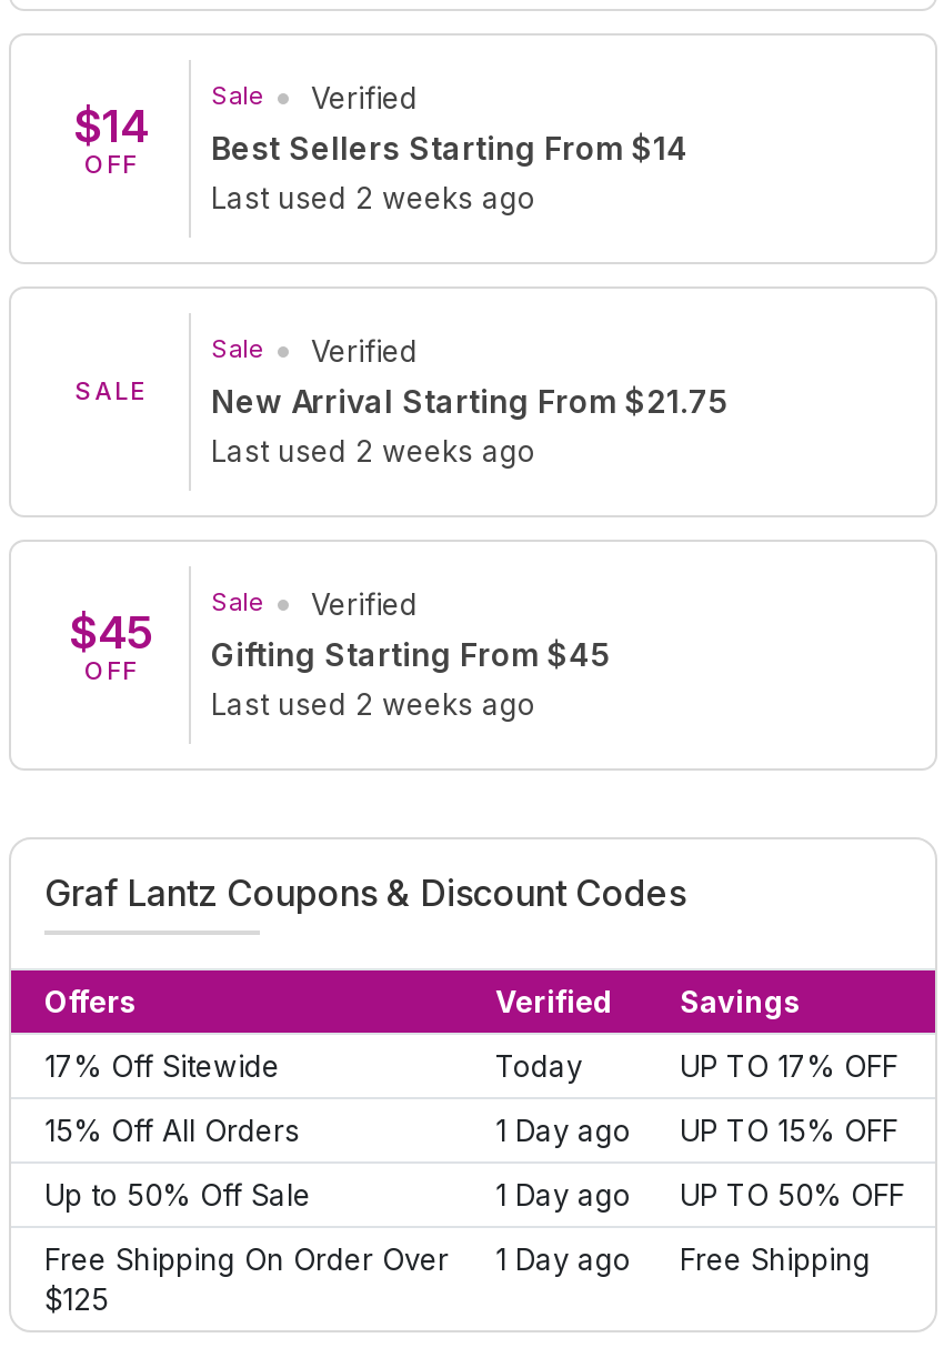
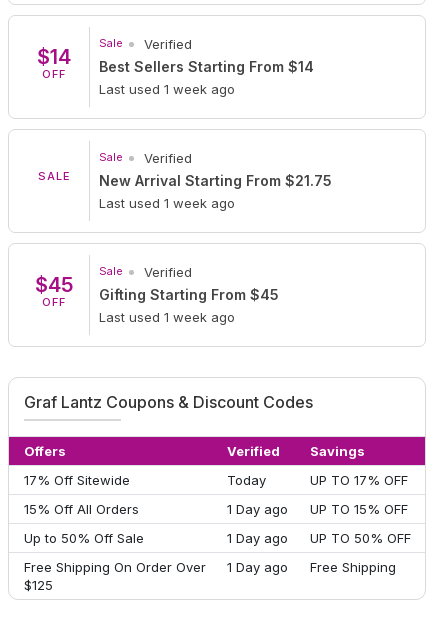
[211,180,535,215] Last used 2 weeks ago -> [99,81,235,97] Last used 1 week ago
[211,433,535,469] Last used 2 weeks ago -> [99,195,235,211] Last used 1 week ago
[211,686,535,722] Last used 2 weeks ago -> [99,309,235,325] Last used 1 week ago

